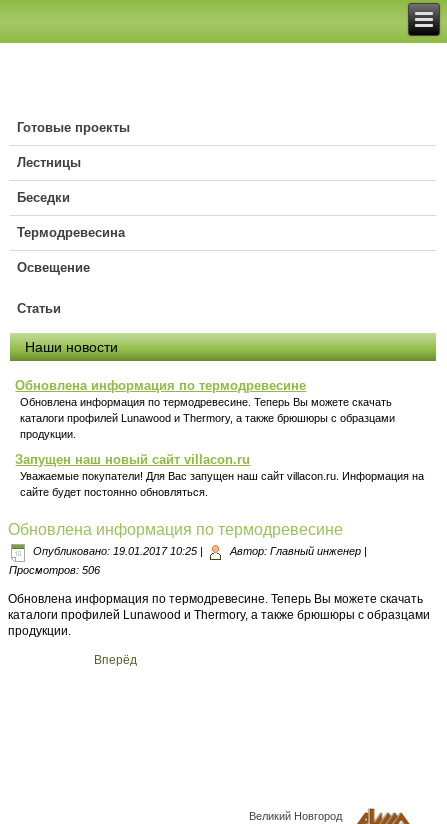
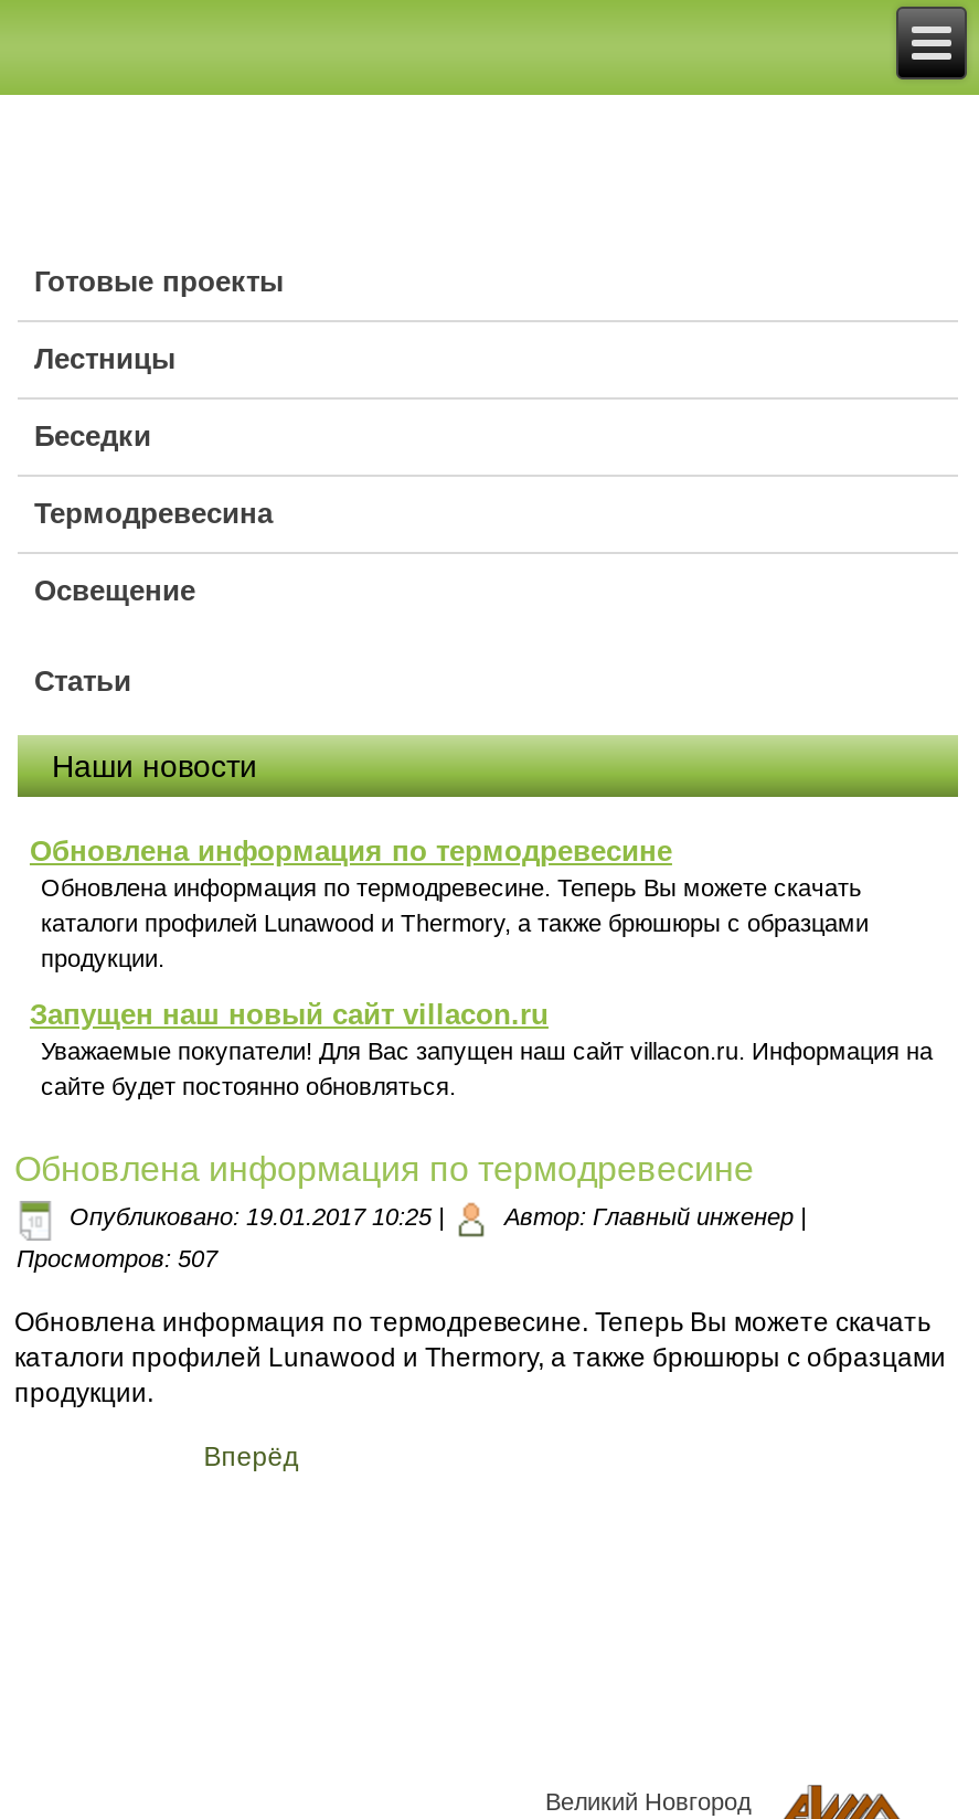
[9,564,100,576] Просмотров: 506 -> [17,1244,217,1271] Просмотров: 507

